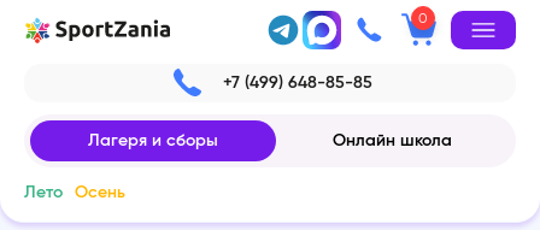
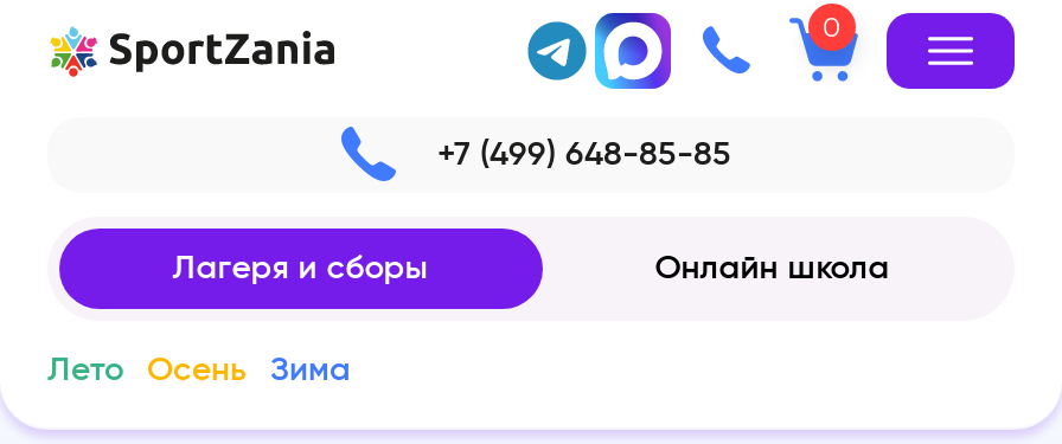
none -> [270,354,351,387] Зима

